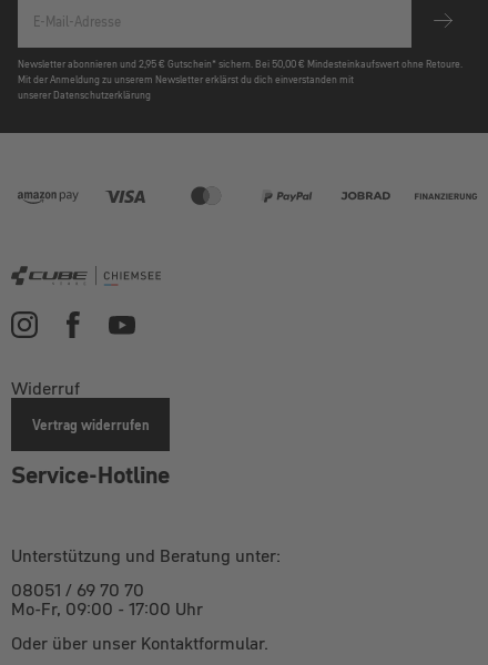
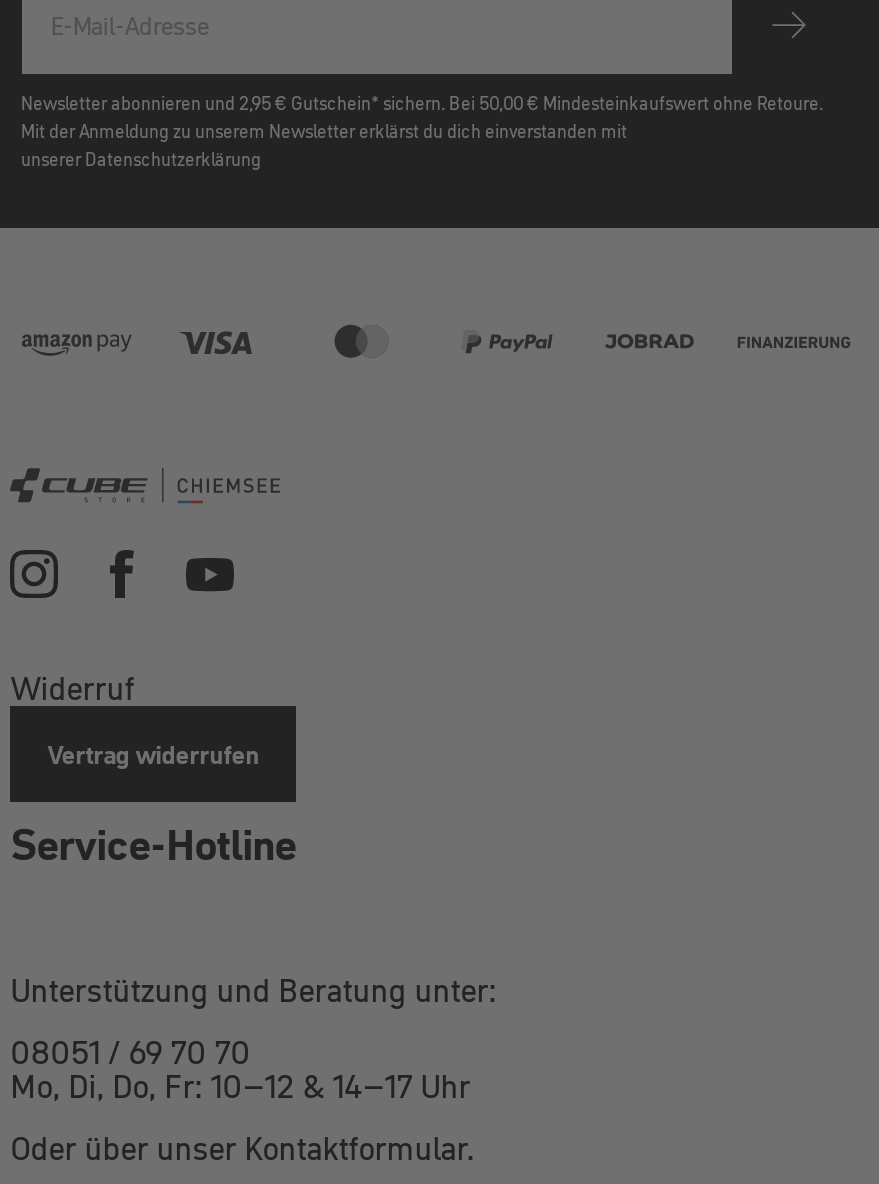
[11,596,208,621] Mo-Fr, 09:00 - 17:00 Uhr -> [10,1064,470,1108] Mo, Di, Do, Fr: 10–12 & 14–17 Uhr

